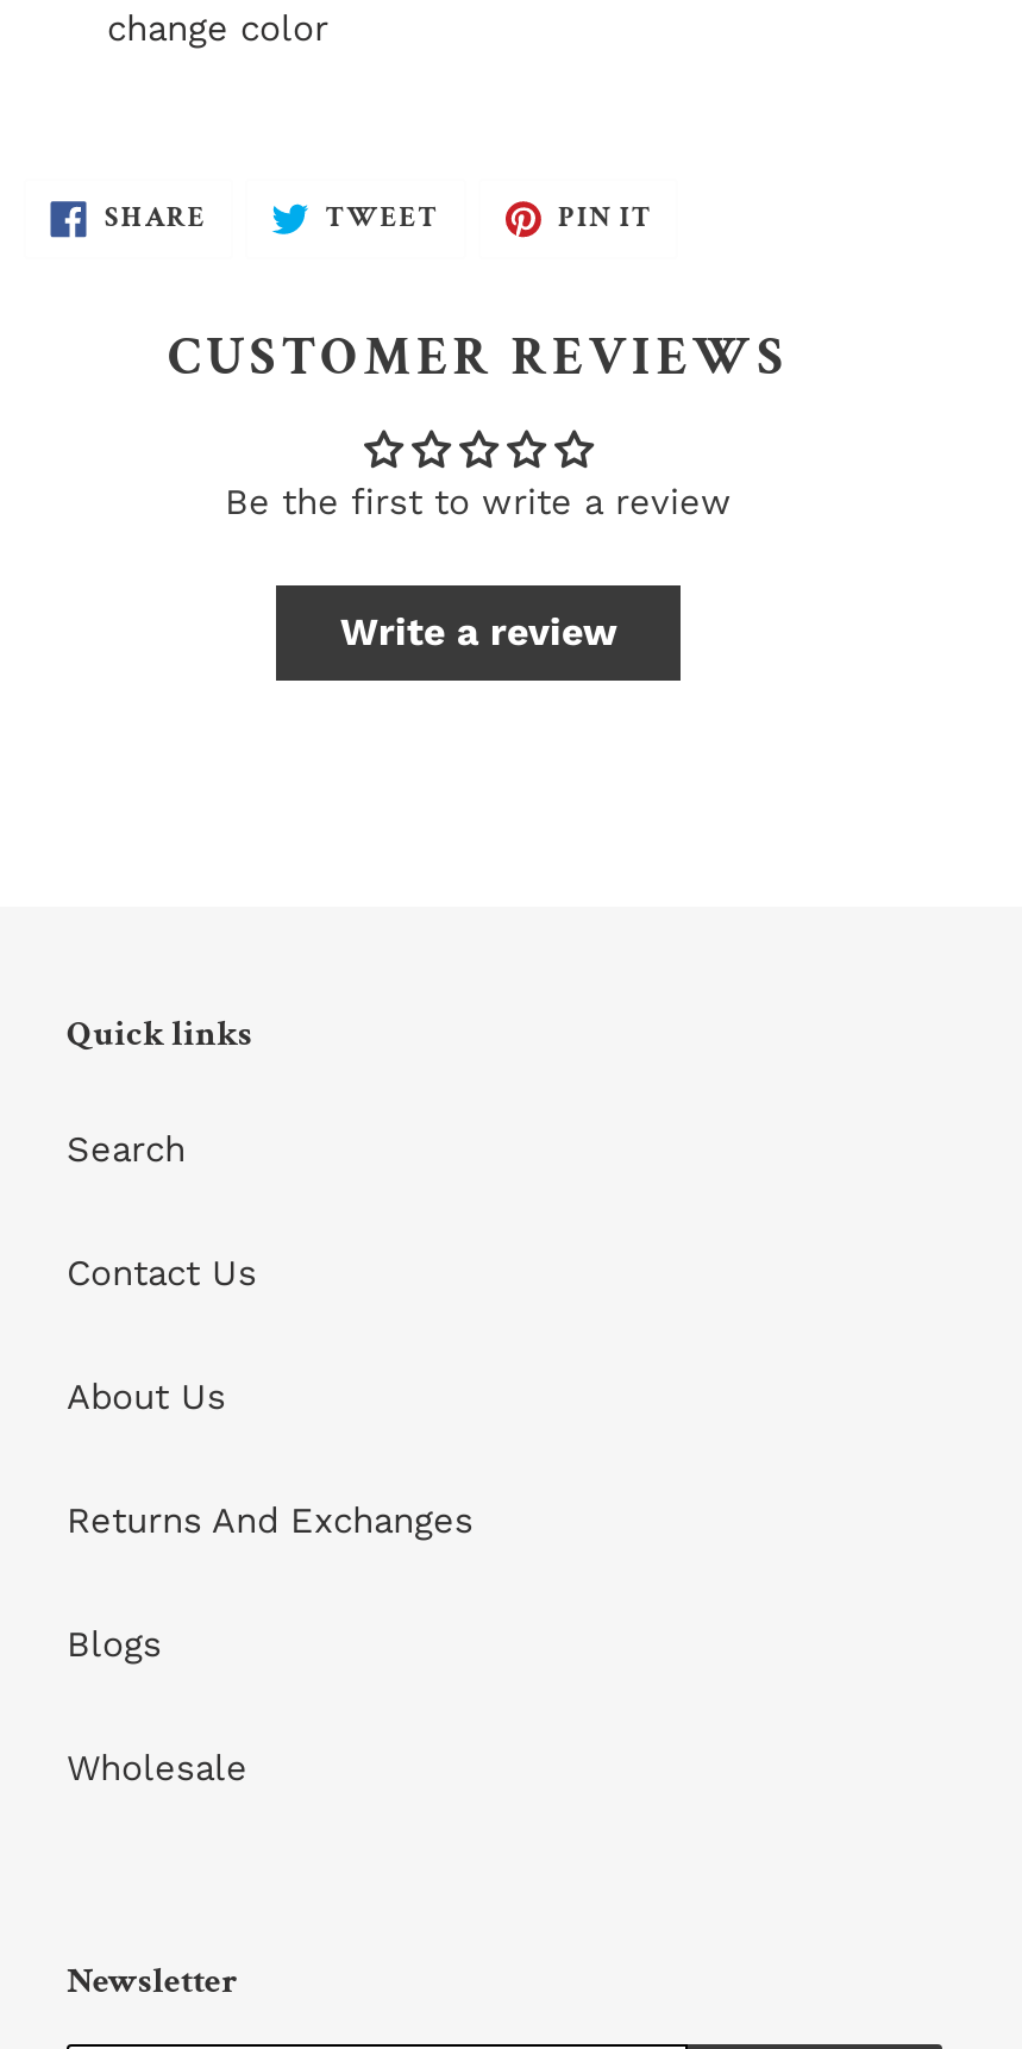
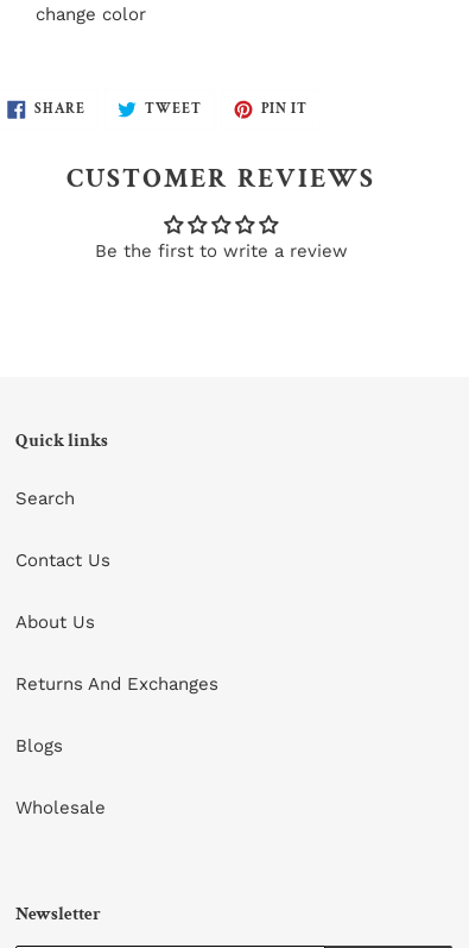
[340,610,616,655] Write a review -> none

